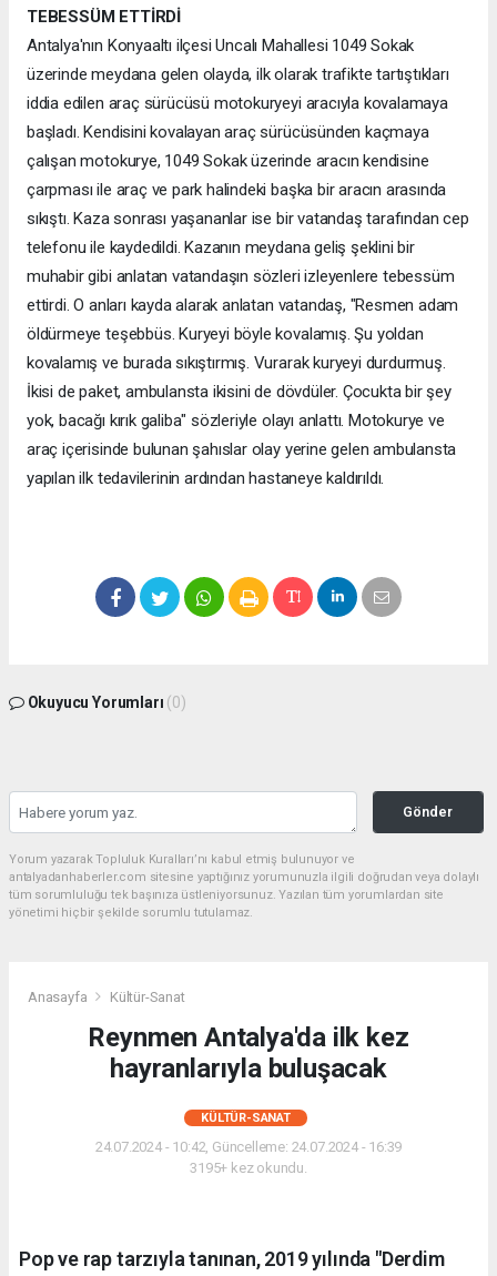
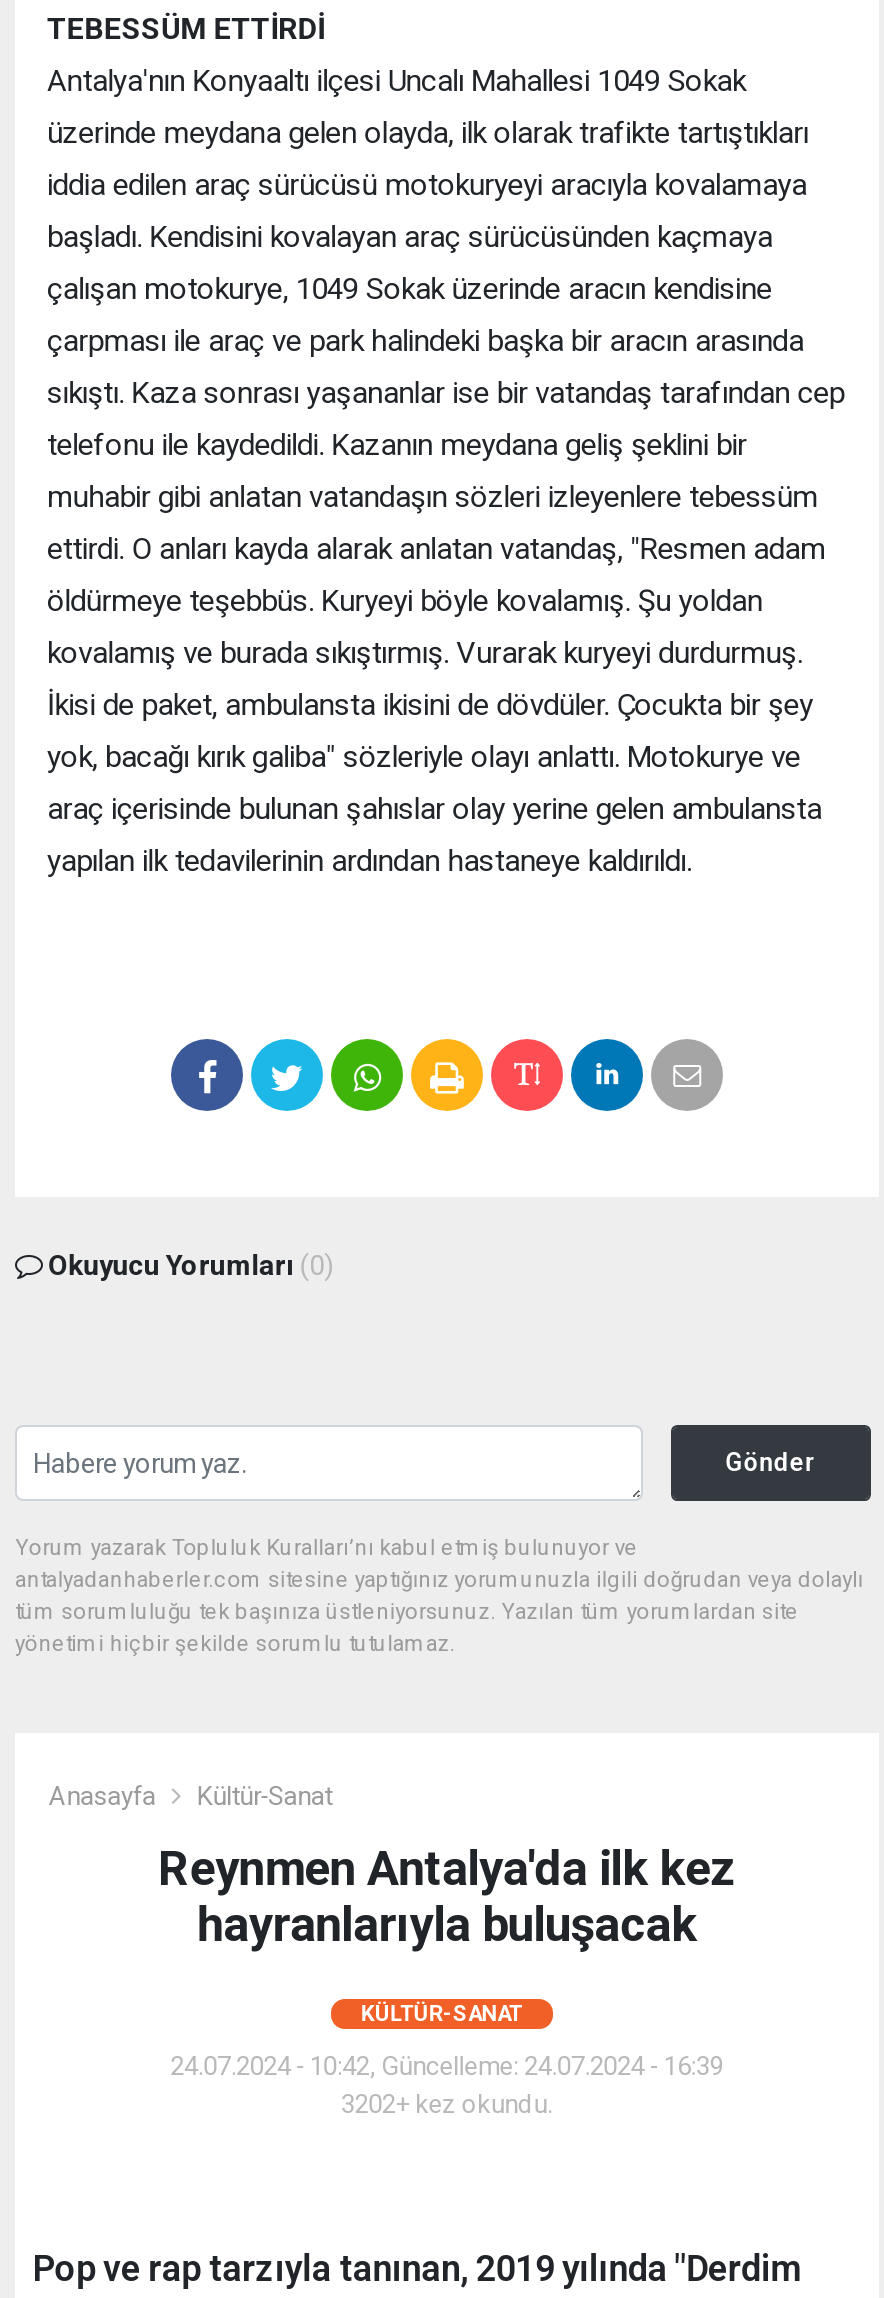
[190,1160,307,1176] 3195+ kez okundu. -> [341,2089,553,2119] 3202+ kez okundu.

